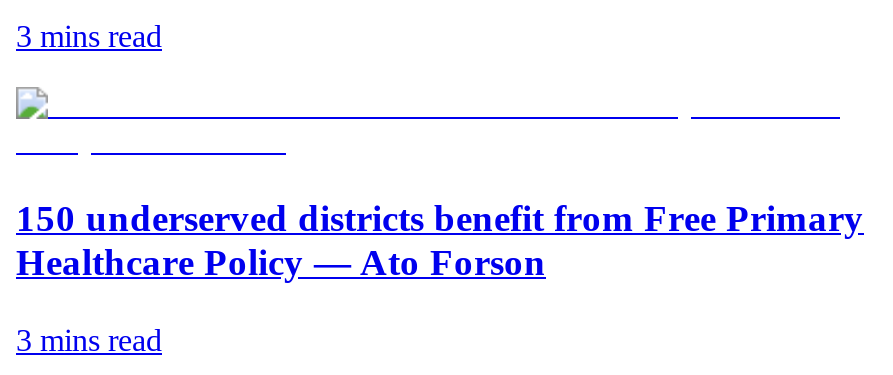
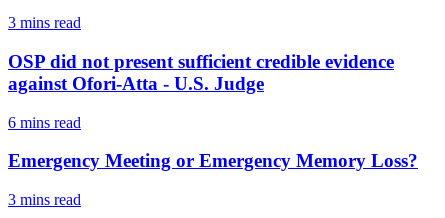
[16,197,864,283] 150 underserved districts benefit from Free Primary | Healthcare Policy — Ato Forson -> [8,51,418,171] OSP did not present sufficient credible evidence | against Ofori-Atta - U.S. Judge | 6 mins read | Emergency Meeting or Emergency Memory Loss?

